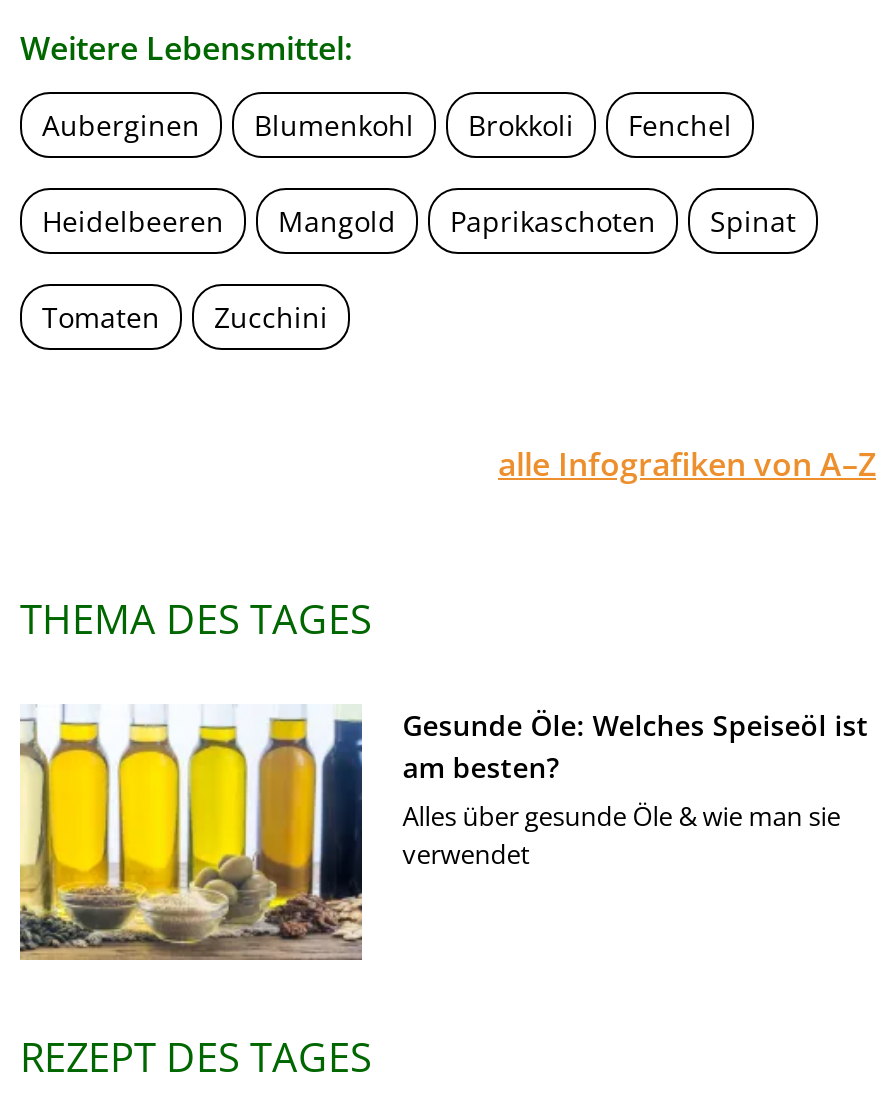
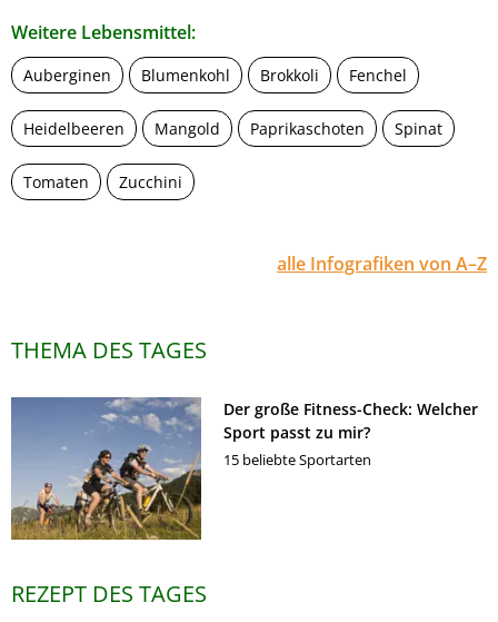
[18,704,868,960] [image] | Gesunde Öle: Welches Speiseöl ist | am besten? | Alles über gesunde Öle & wie man sie | verwendet -> [10,396,478,541] [image] | Der große Fitness-Check: Welcher | Sport passt zu mir? | 15 beliebte Sportarten

